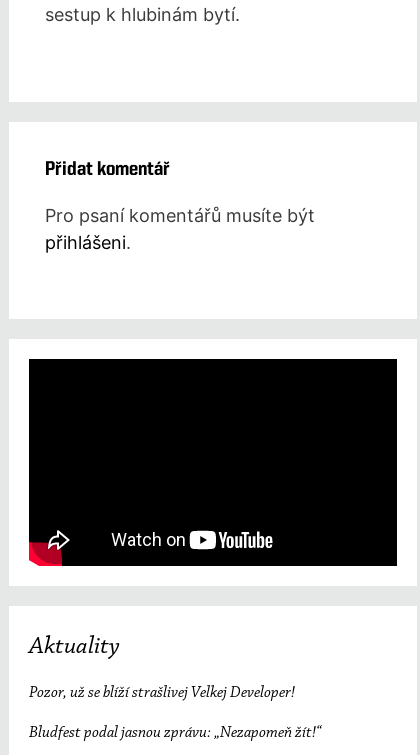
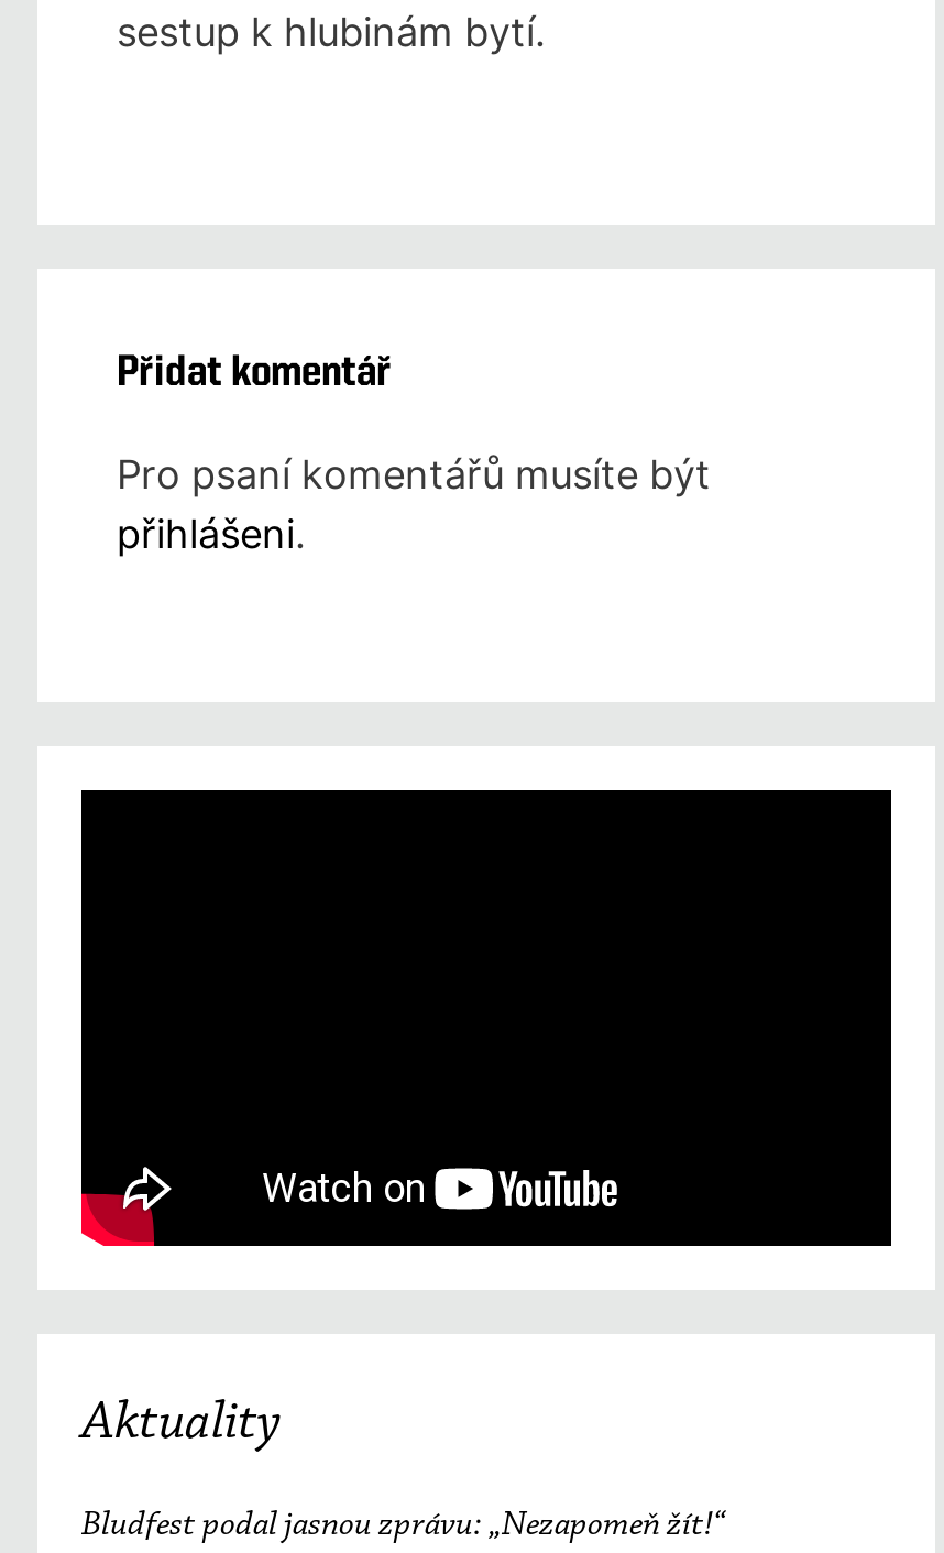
[29,685,295,701] Pozor, už se blíží strašlivej Velkej Developer! -> none

